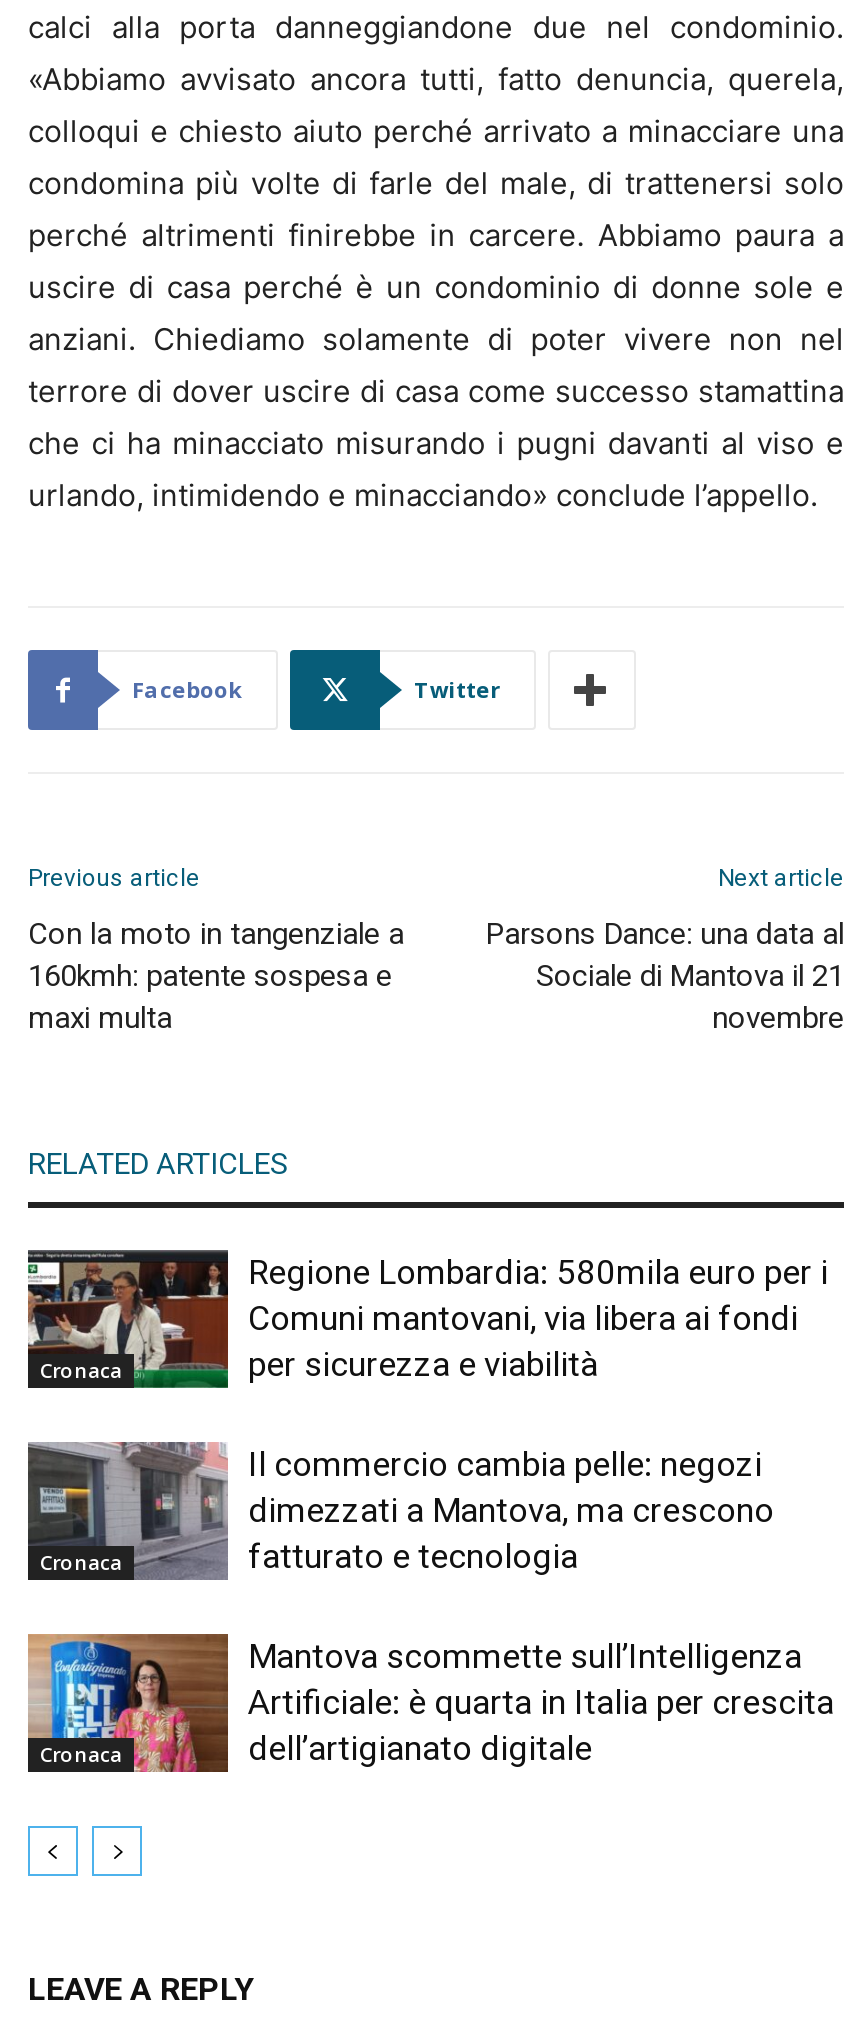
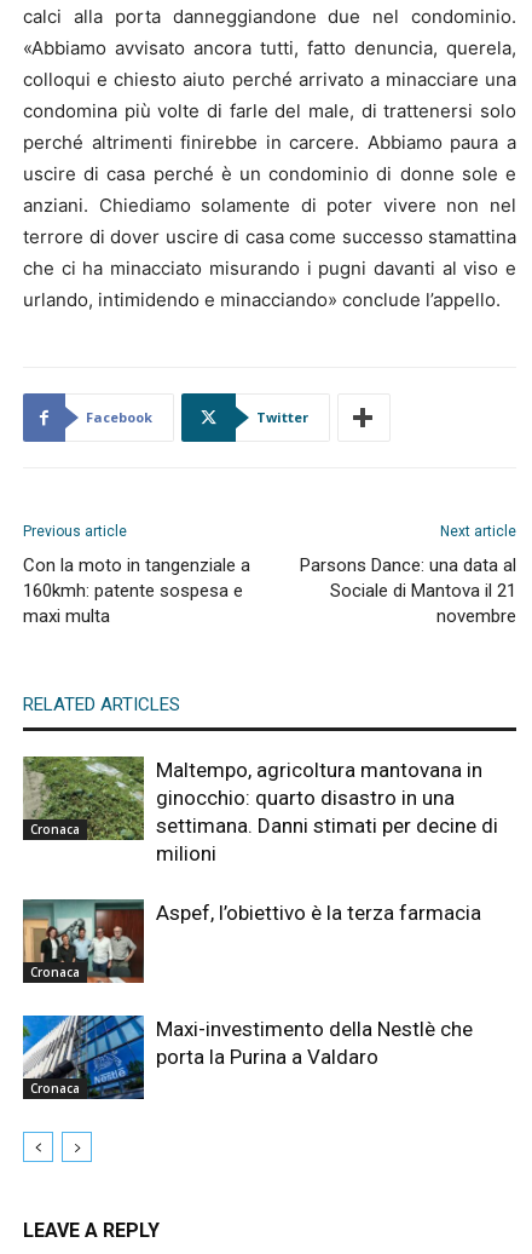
[26,1250,828,1390] [image] | Regione Lombardia: 580mila euro per i | Comuni mantovani, via libera ai fondi | per sicurezza e viabilità -> [23,755,498,865] [image] | Maltempo, agricoltura mantovana in | ginocchio: quarto disastro in una | settimana. Danni stimati per decine di | milioni
[26,1440,774,1582] [image] | Il commercio cambia pelle: negozi | dimezzati a Mantova, ma crescono | fatturato e tecnologia -> [22,898,481,984] [image] | Aspef, l’obiettivo è la terza farmacia
[26,1632,834,1774] [image] | Mantova scommette sull’Intelligenza | Artificiale: è quarta in Italia per crescita | dell’artigianato digitale -> [22,1014,473,1100] [image] | Maxi-investimento della Nestlè che | porta la Purina a Valdaro

